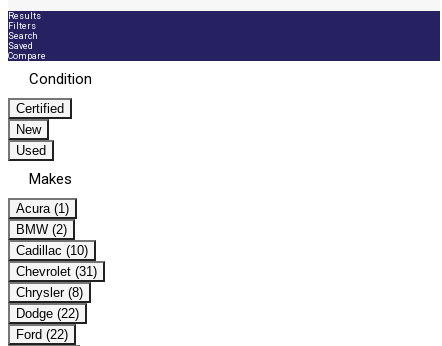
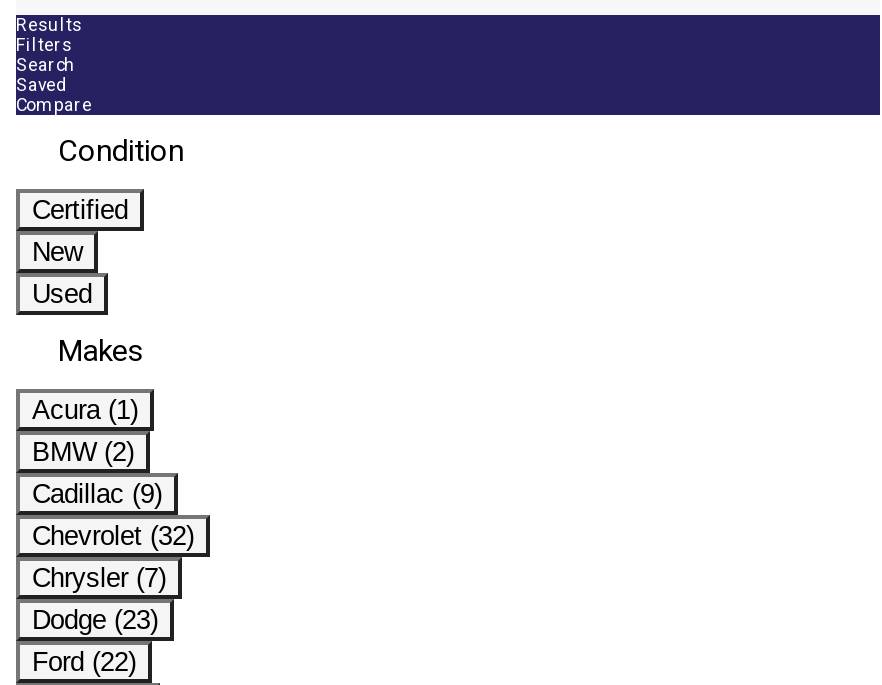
[16,243,88,258] Cadillac (10) -> [32,479,162,509] Cadillac (9)
[16,264,97,279] Chevrolet (31) -> [32,521,194,551] Chevrolet (32)
[16,285,83,300] Chrysler (8) -> [32,563,166,593] Chrysler (7)
[16,306,79,321] Dodge (22) -> [32,605,158,635] Dodge (23)

